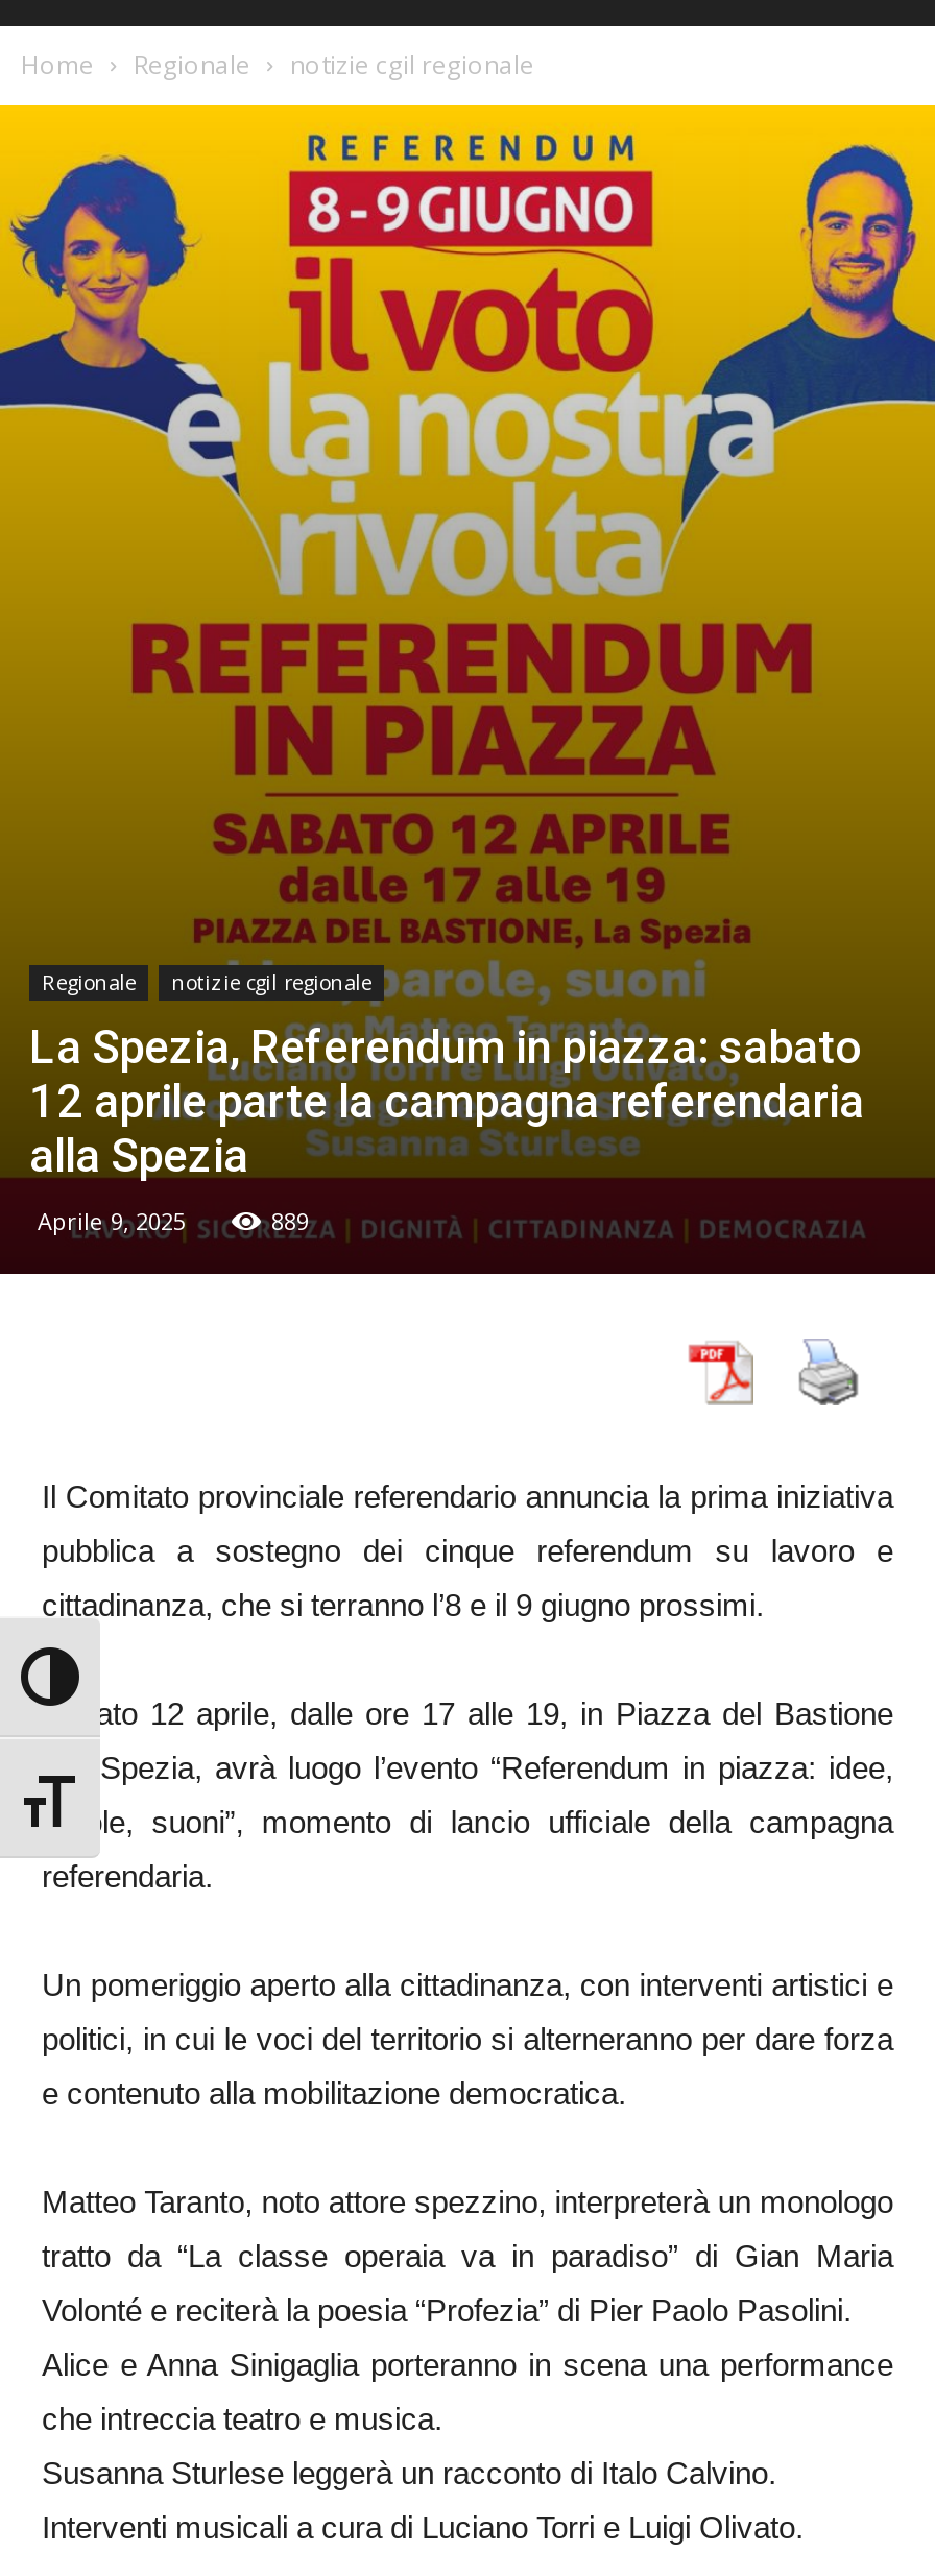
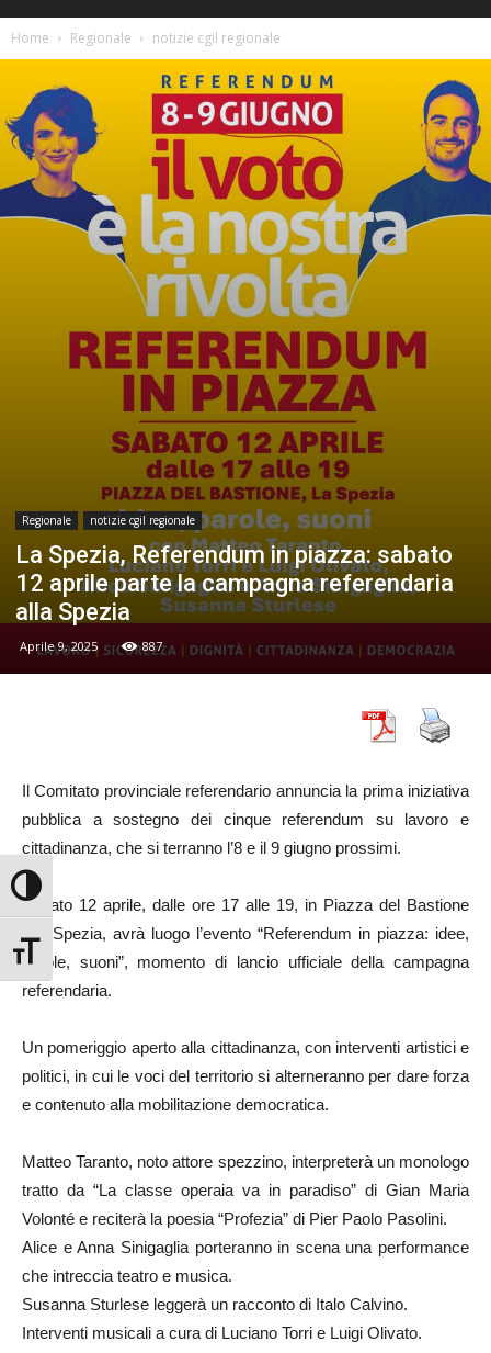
[271,1205,309,1237] 889 -> [142,638,162,654] 887

